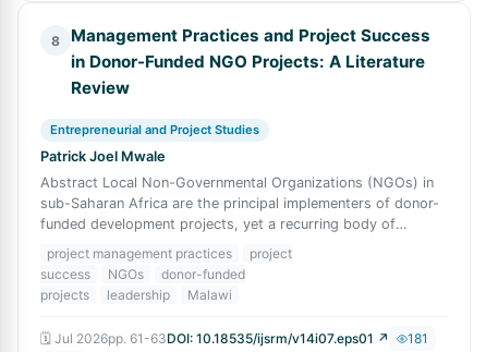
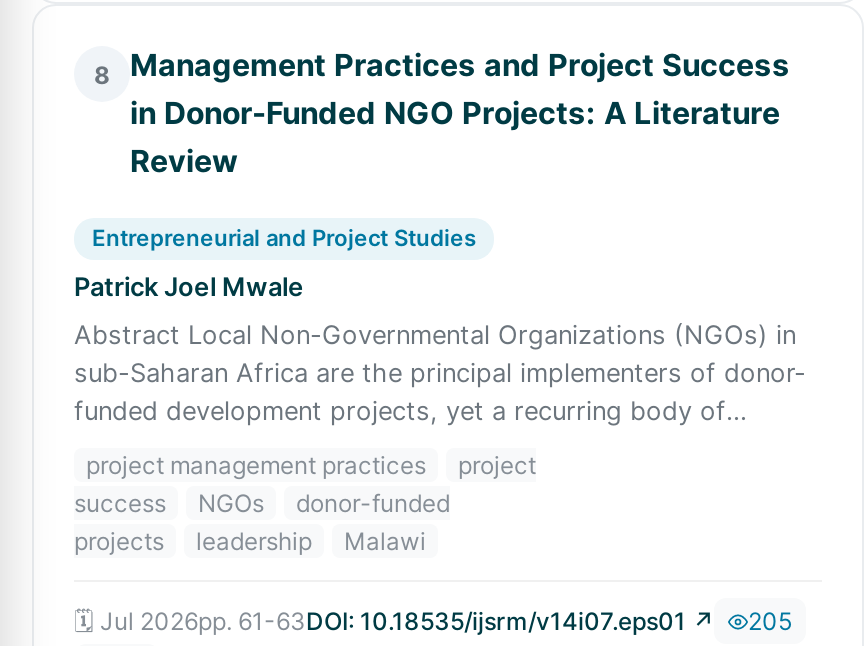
[408,330,428,347] 181 -> [748,606,792,636] 205

